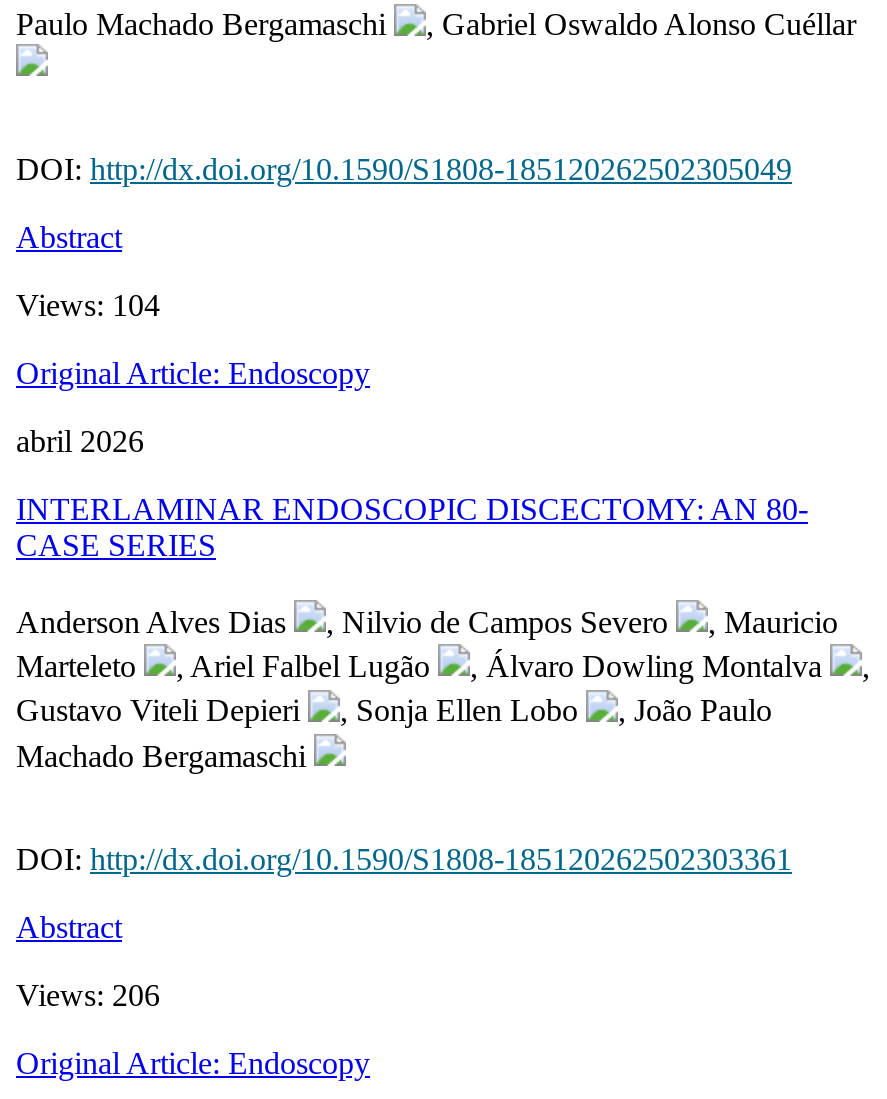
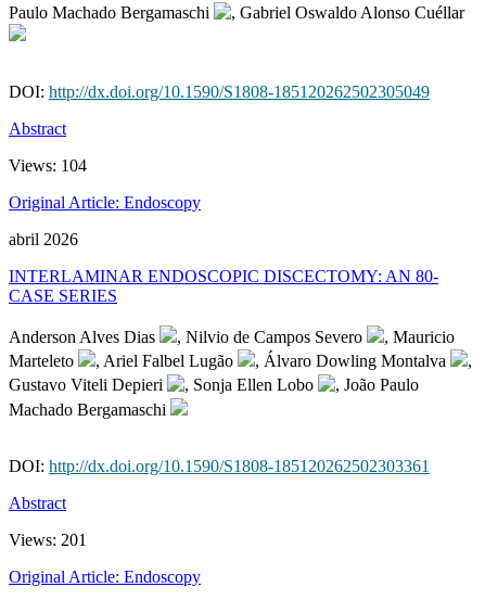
[16,978,160,1012] Views: 206 -> [9,531,87,549] Views: 201

